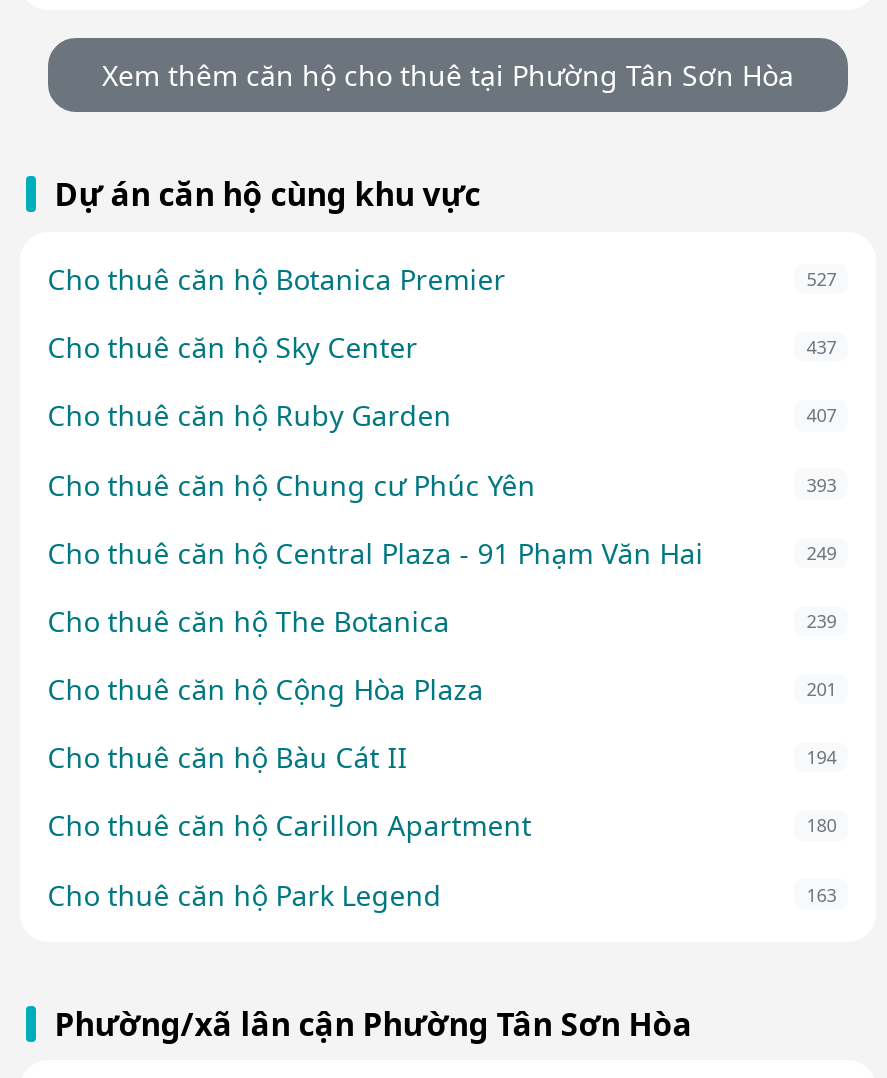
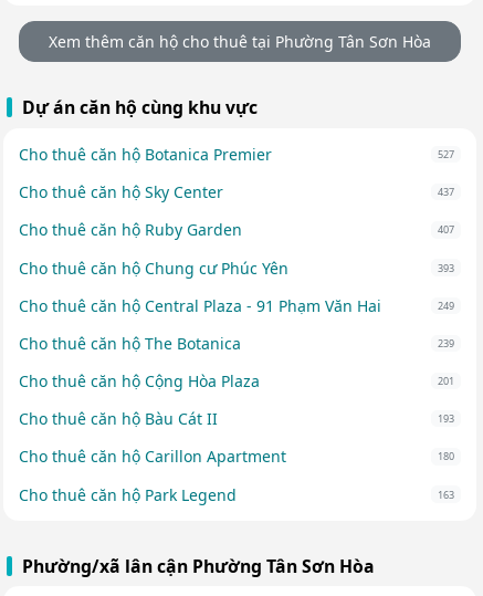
[807,744,837,770] 194 -> [438,412,455,426] 193

